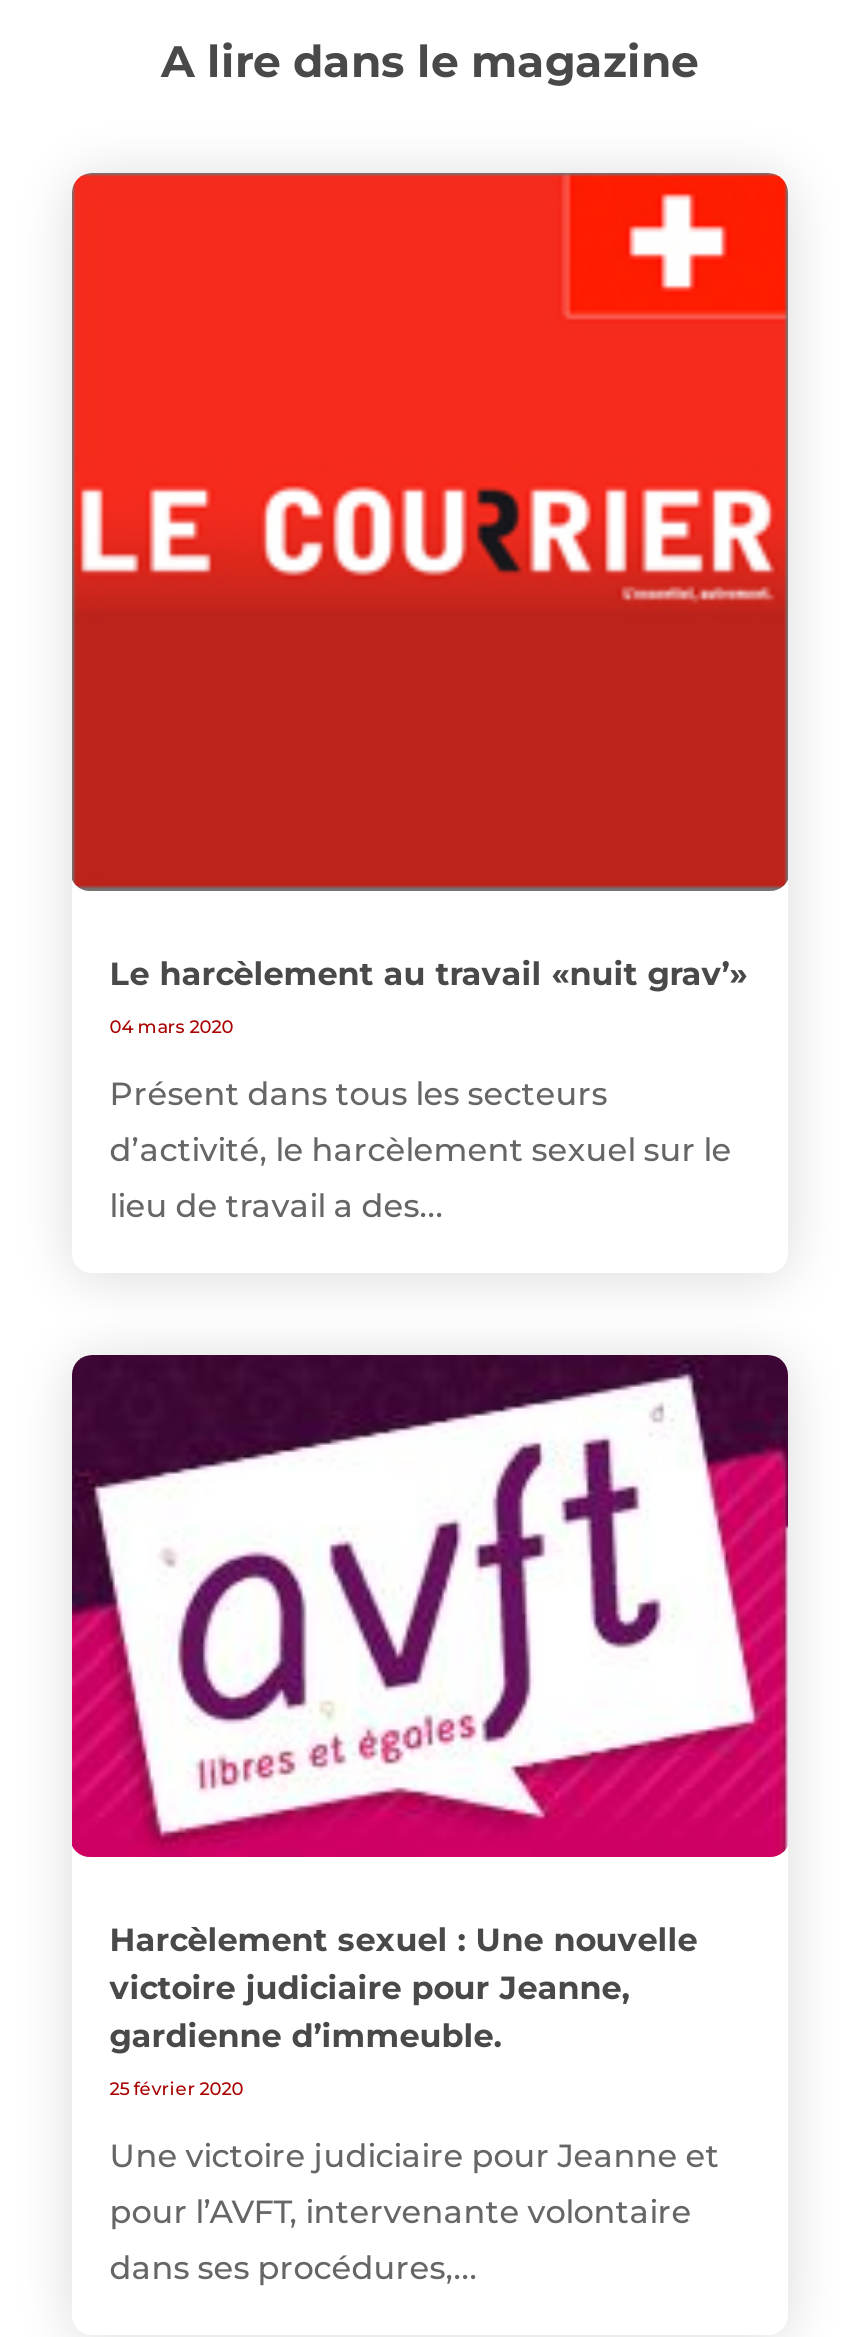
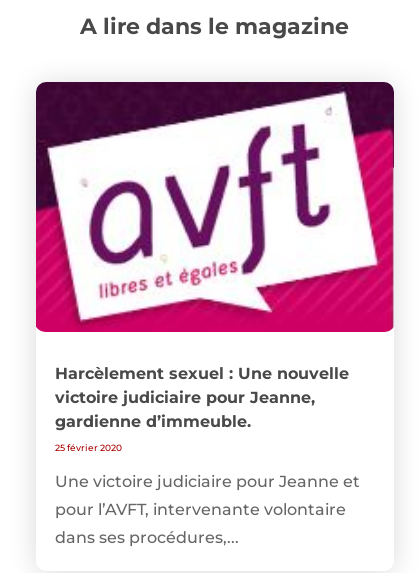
[70,171,790,1225] [image] | Le harcèlement au travail «nuit grav’» | 04 mars 2020 | Présent dans tous les secteurs | d’activité, le harcèlement sexuel sur le | lieu de travail a des... -> none

